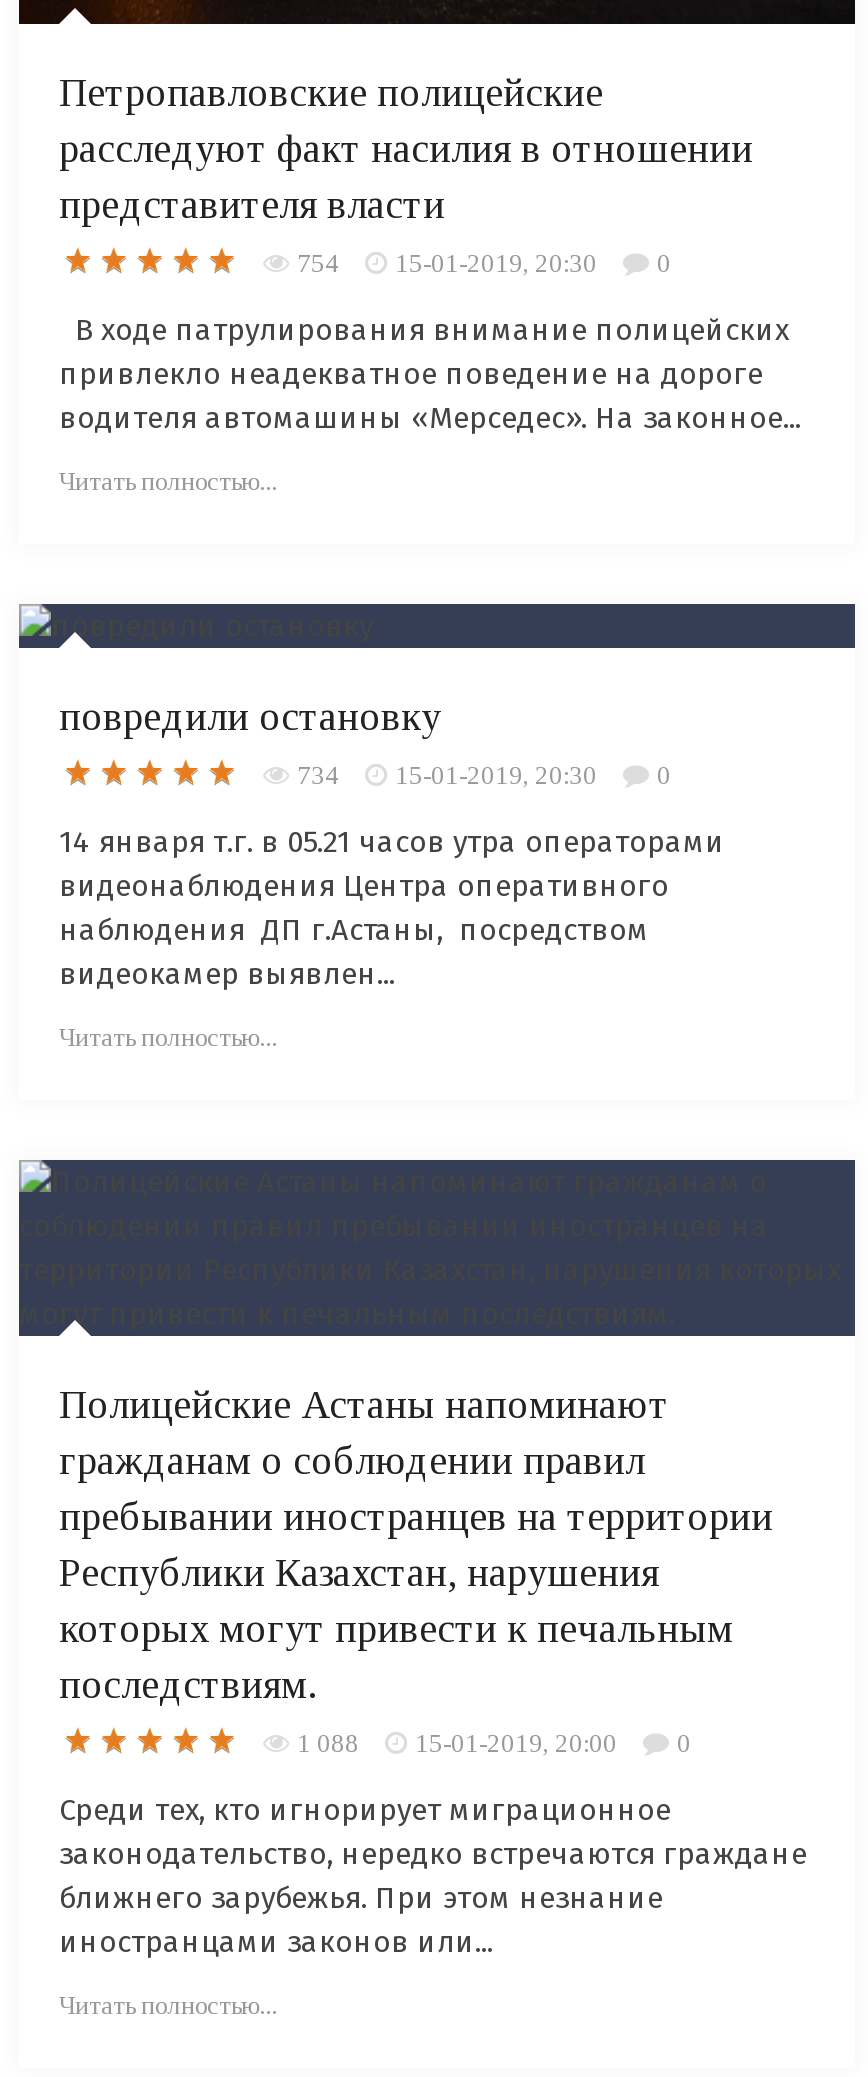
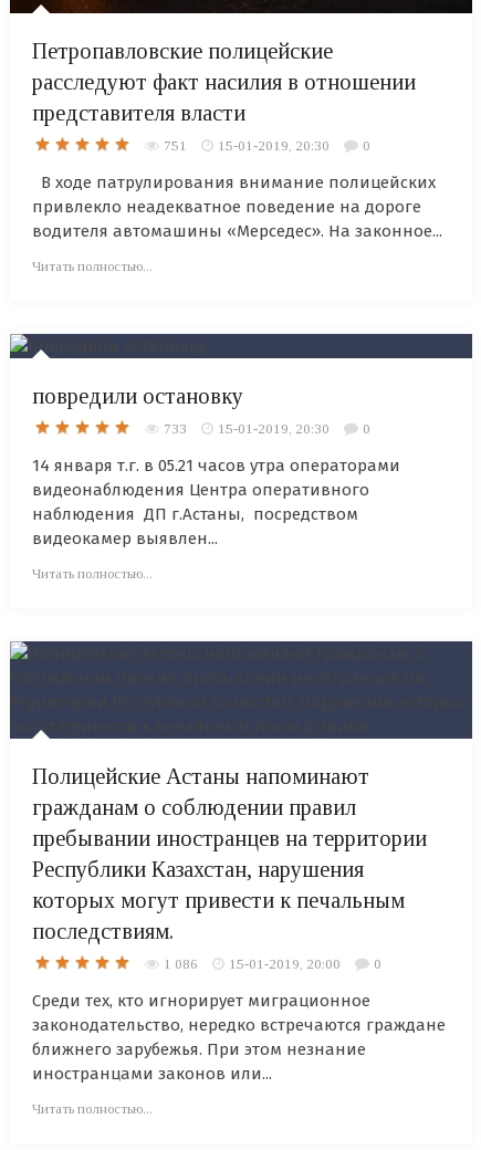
[297,247,597,277] 754 15-01-2019, 20:30 -> [164,137,330,153] 751 15-01-2019, 20:30
[297,759,671,789] 734 15-01-2019, 20:30 0 -> [164,420,370,436] 733 15-01-2019, 20:30 0
[297,1727,691,1757] 1 088 15-01-2019, 20:00 0 -> [164,955,381,972] 1 086 15-01-2019, 20:00 0

